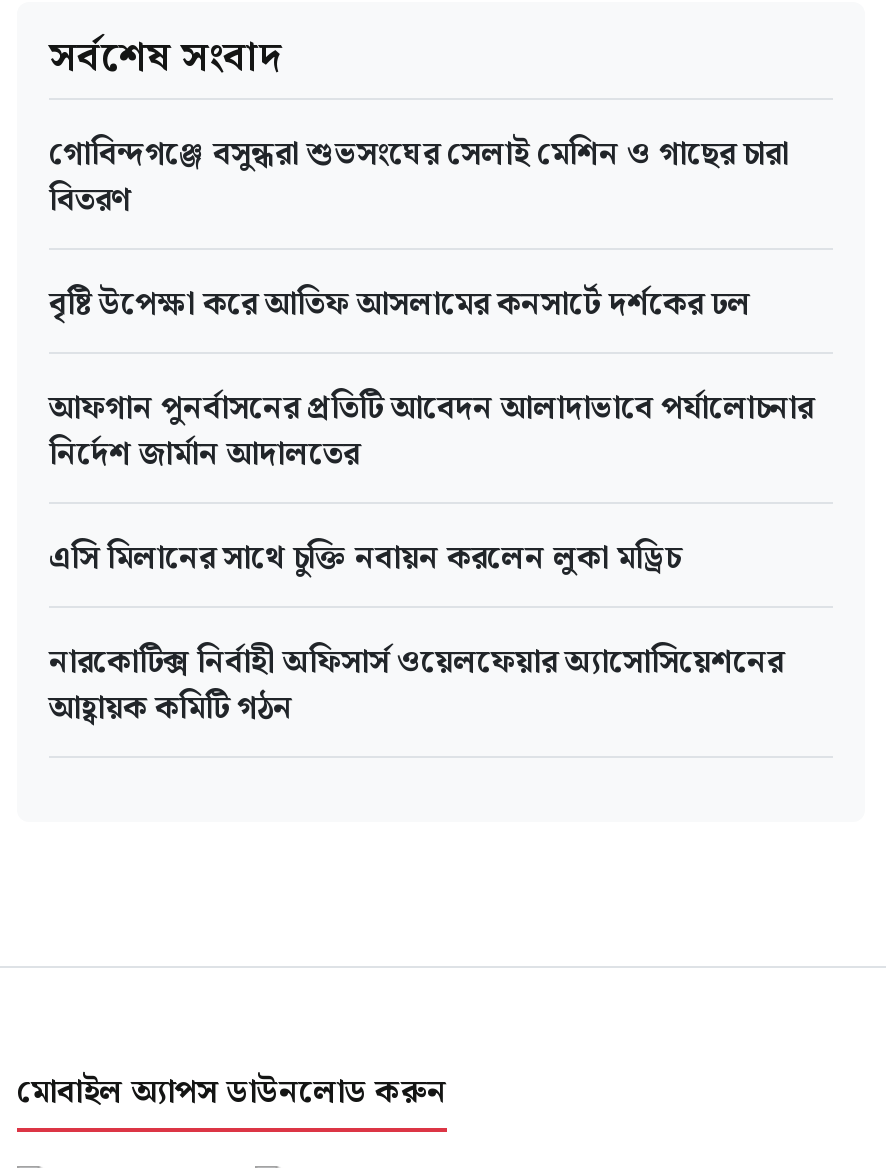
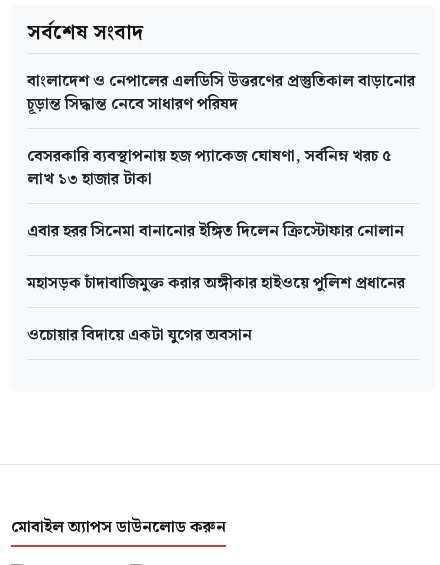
[49,130,789,226] গোবিন্দগঞ্জে বসুন্ধরা শুভসংঘের সেলাই মেশিন ও গাছের চারা | বিতরণ -> [27,69,415,117] বাংলাদেশ ও নেপালের এলডিসি উত্তরণের প্রস্তুতিকাল বাড়ানোর | চূড়ান্ত সিদ্ধান্ত নেবে সাধারণ পরিষদ
[49,280,751,330] বৃষ্টি উপেক্ষা করে আতিফ আসলামের কনসার্টে দর্শকের ঢল -> [27,144,391,192] বেসরকারি ব্যবস্থাপনায় হজ প্যাকেজ ঘোষণা, সর্বনিম্ন খরচ ৫ | লাখ ১৩ হাজার টাকা
[49,384,813,480] আফগান পুনর্বাসনের প্রতিটি আবেদন আলাদাভাবে পর্যালোচনার | নির্দেশ জার্মান আদালতের -> [27,219,404,244] এবার হরর সিনেমা বানানোর ইঙ্গিত দিলেন ক্রিস্টোফার নোলান
[49,534,679,584] এসি মিলানের সাথে চুক্তি নবায়ন করলেন লুকা মড্রিচ -> [27,271,405,296] মহাসড়ক চাঁদাবাজিমুক্ত করার অঙ্গীকার হাইওয়ে পুলিশ প্রধানের
[49,638,783,734] নারকোটিক্স নির্বাহী অফিসার্স ওয়েলফেয়ার অ্যাসোসিয়েশনের | আহ্বায়ক কমিটি গঠন -> [27,323,252,348] ওচোয়ার বিদায়ে একটা যুগের অবসান

